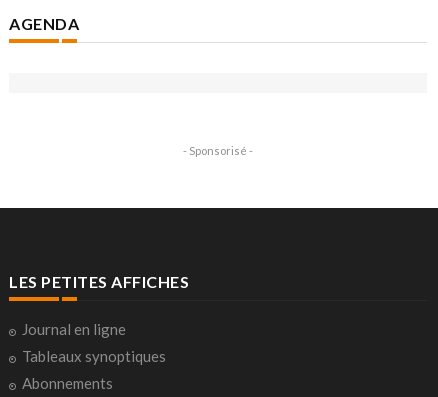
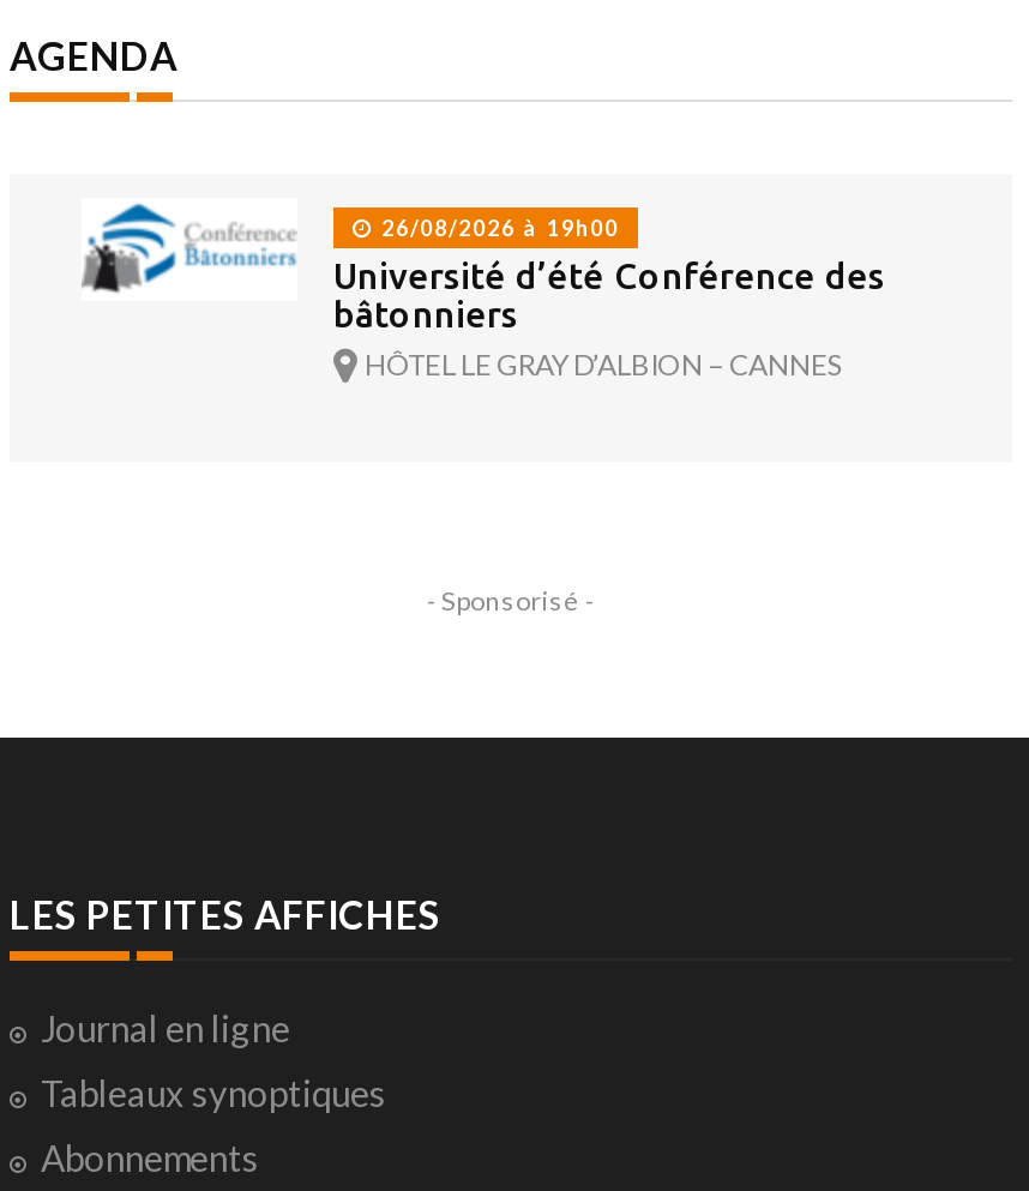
none -> [82,203,885,383] [image] | 26/08/2026 à 19h00 | Université d’été Conférence des | bâtonniers | HÔTEL LE GRAY D’ALBION – CANNES

